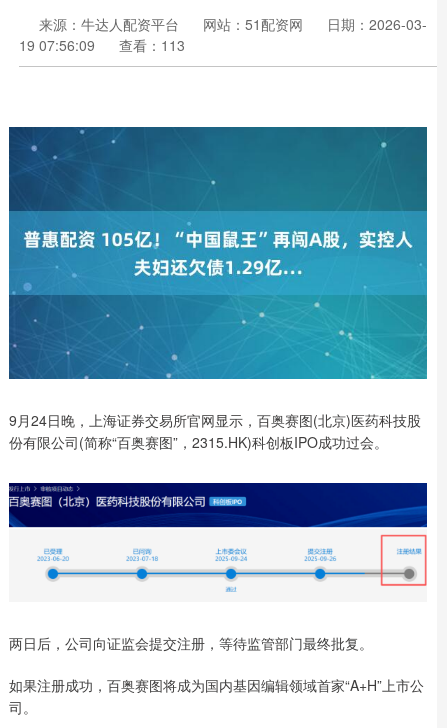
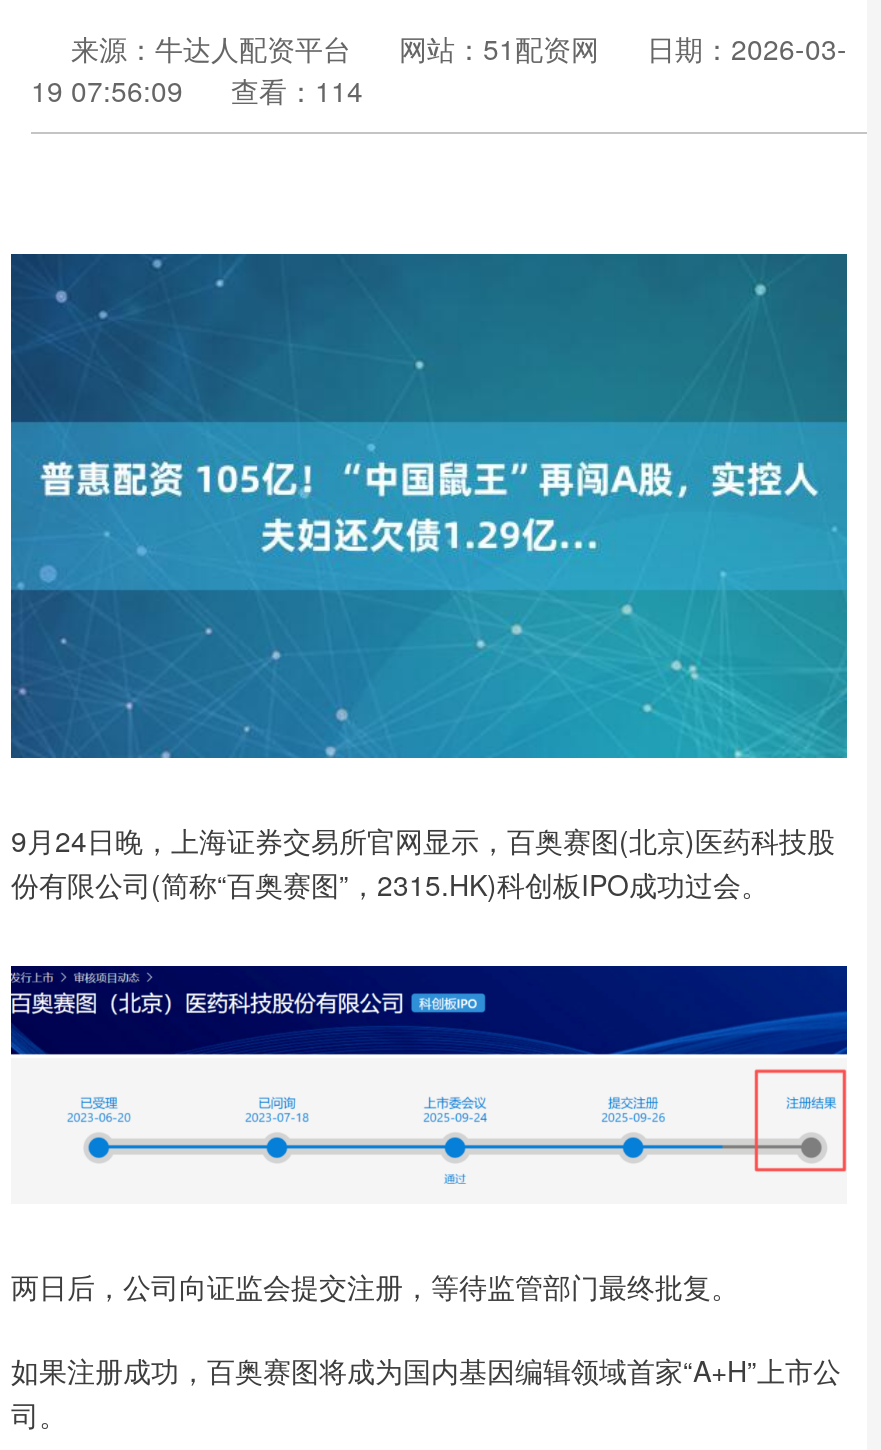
[19,35,185,55] 19 07:56:09 查看：113 -> [31,70,363,110] 19 07:56:09 查看：114

